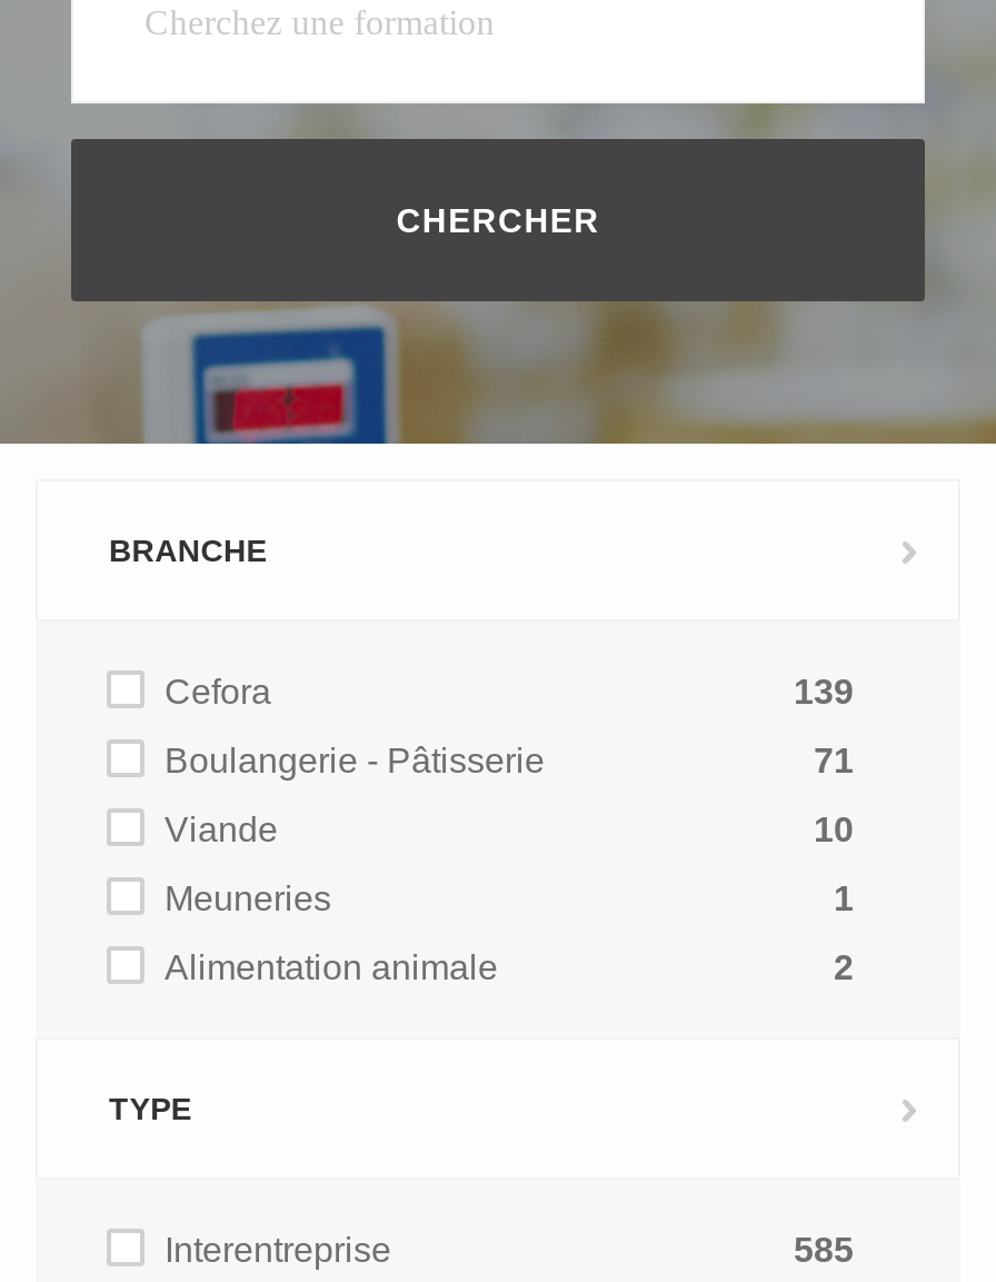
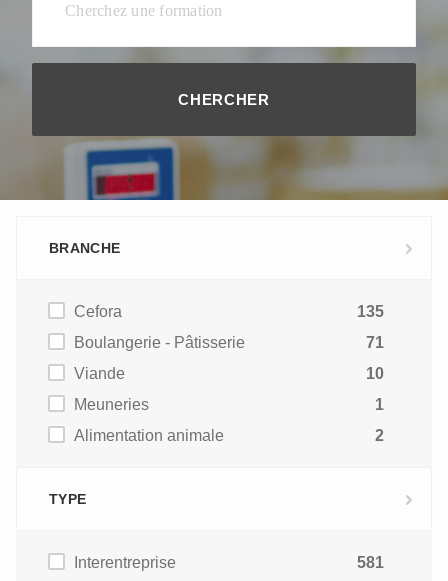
[794,673,854,710] 139 -> [357,303,384,320] 135
[794,1231,854,1269] 585 -> [357,554,384,571] 581

